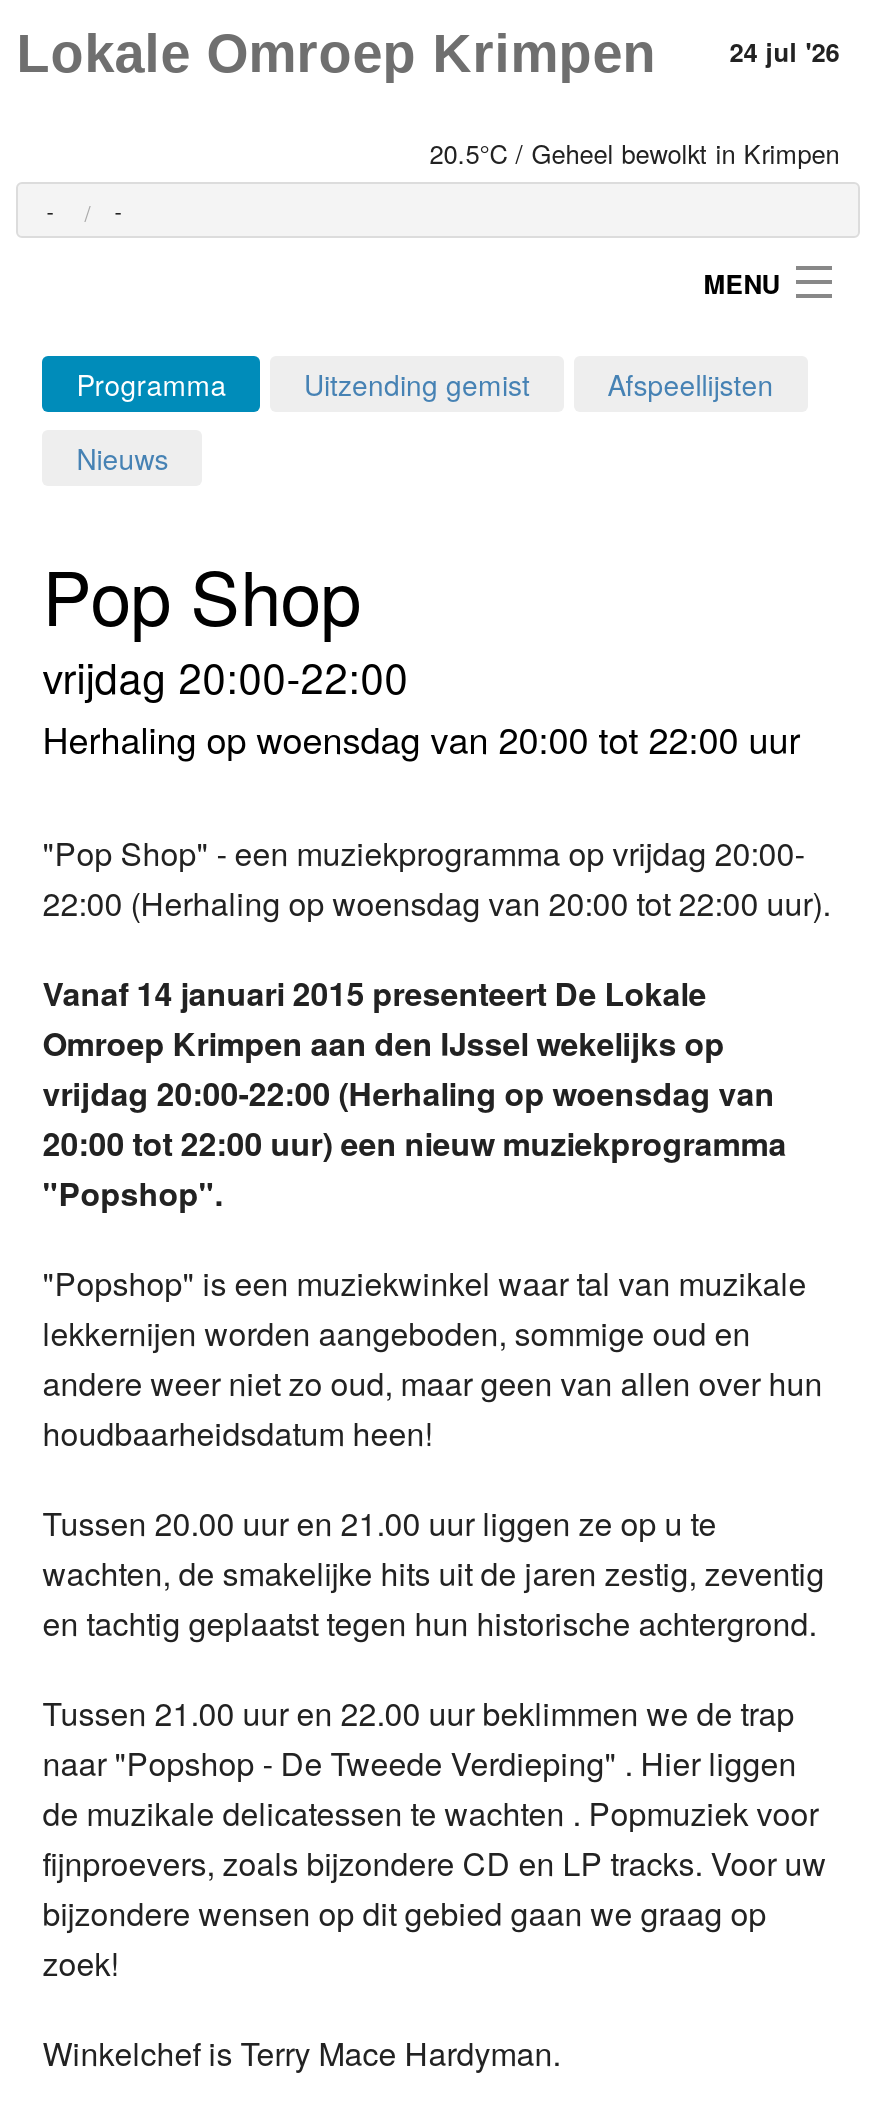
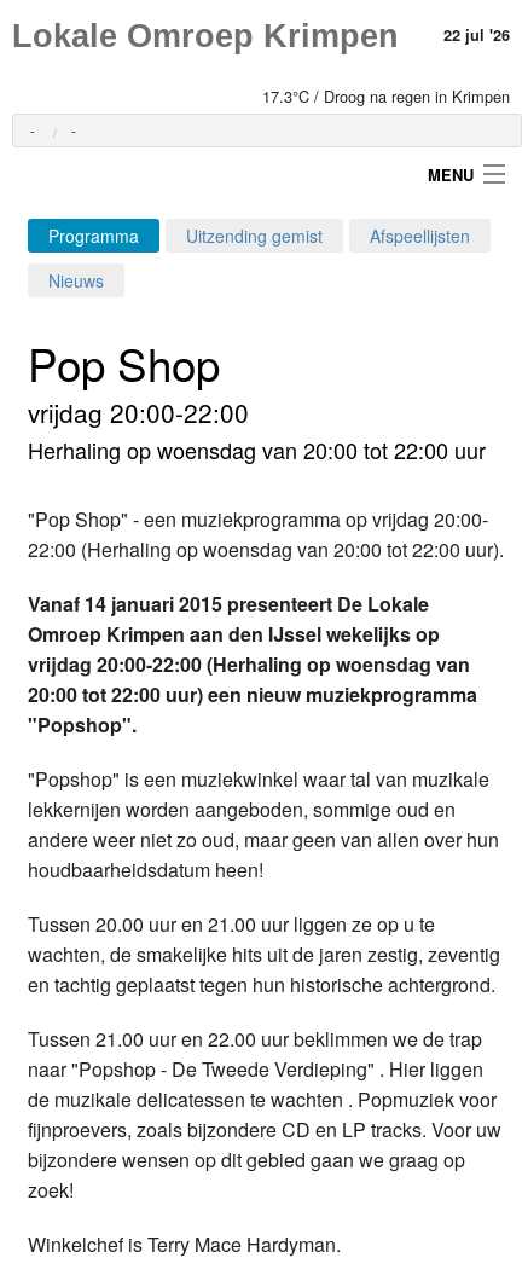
[730,34,840,70] 24 jul '26 -> [443,24,510,46] 22 jul '26
[430,134,840,172] 20.5°C / Geheel bewolkt in Krimpen -> [262,85,510,108] 17.3°C / Droog na regen in Krimpen

